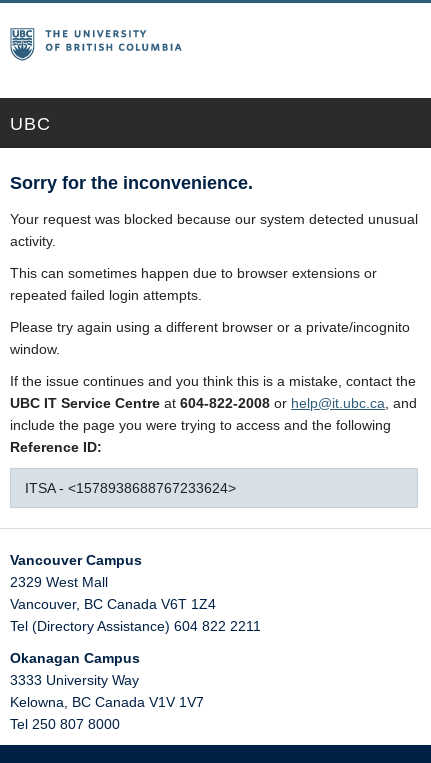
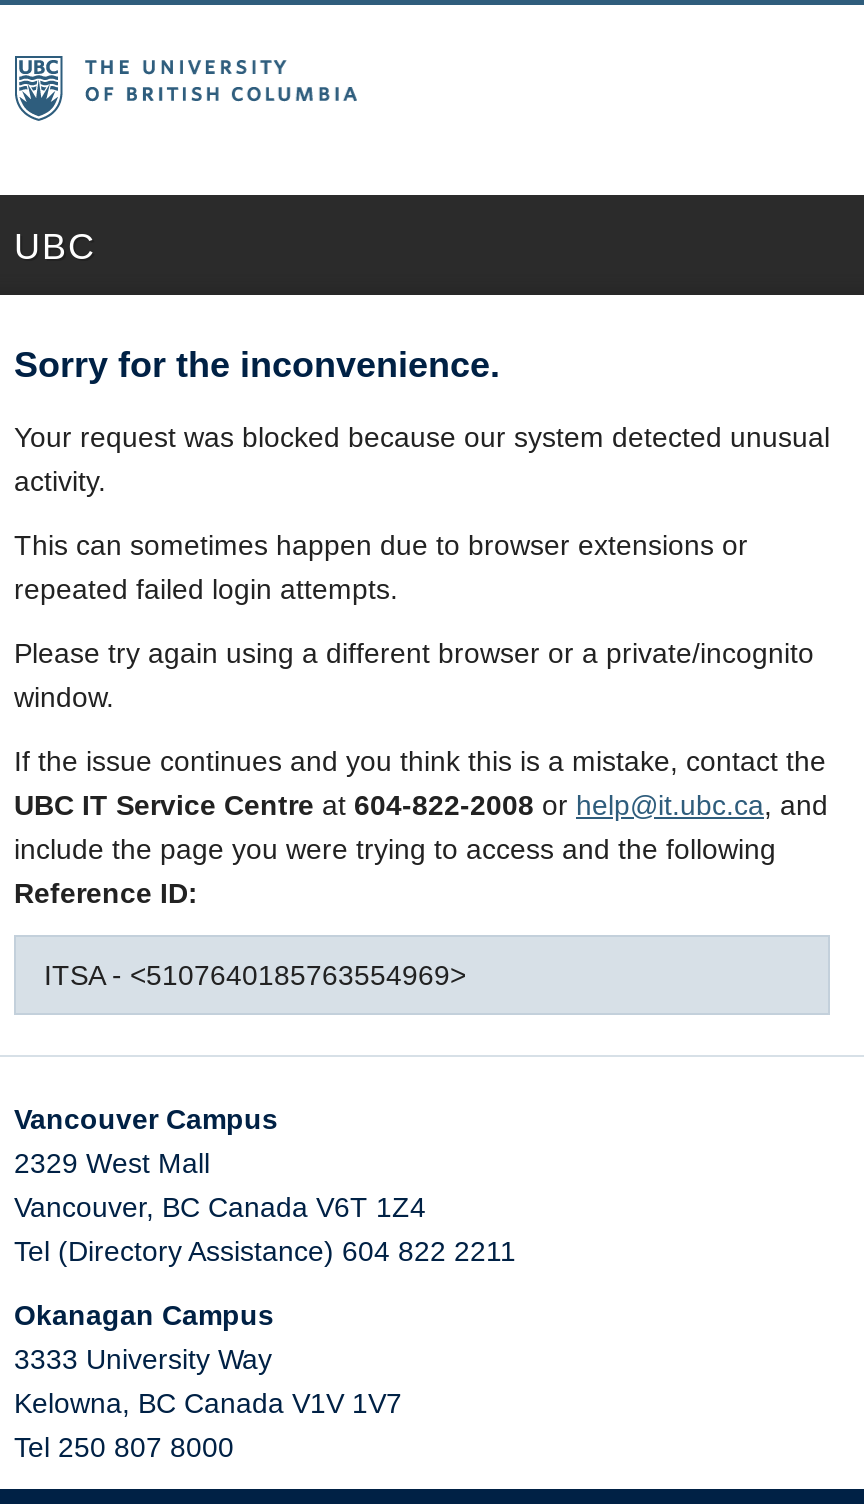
[25,480,236,496] ITSA - <1578938688767233624> -> [44,959,466,991] ITSA - <5107640185763554969>

